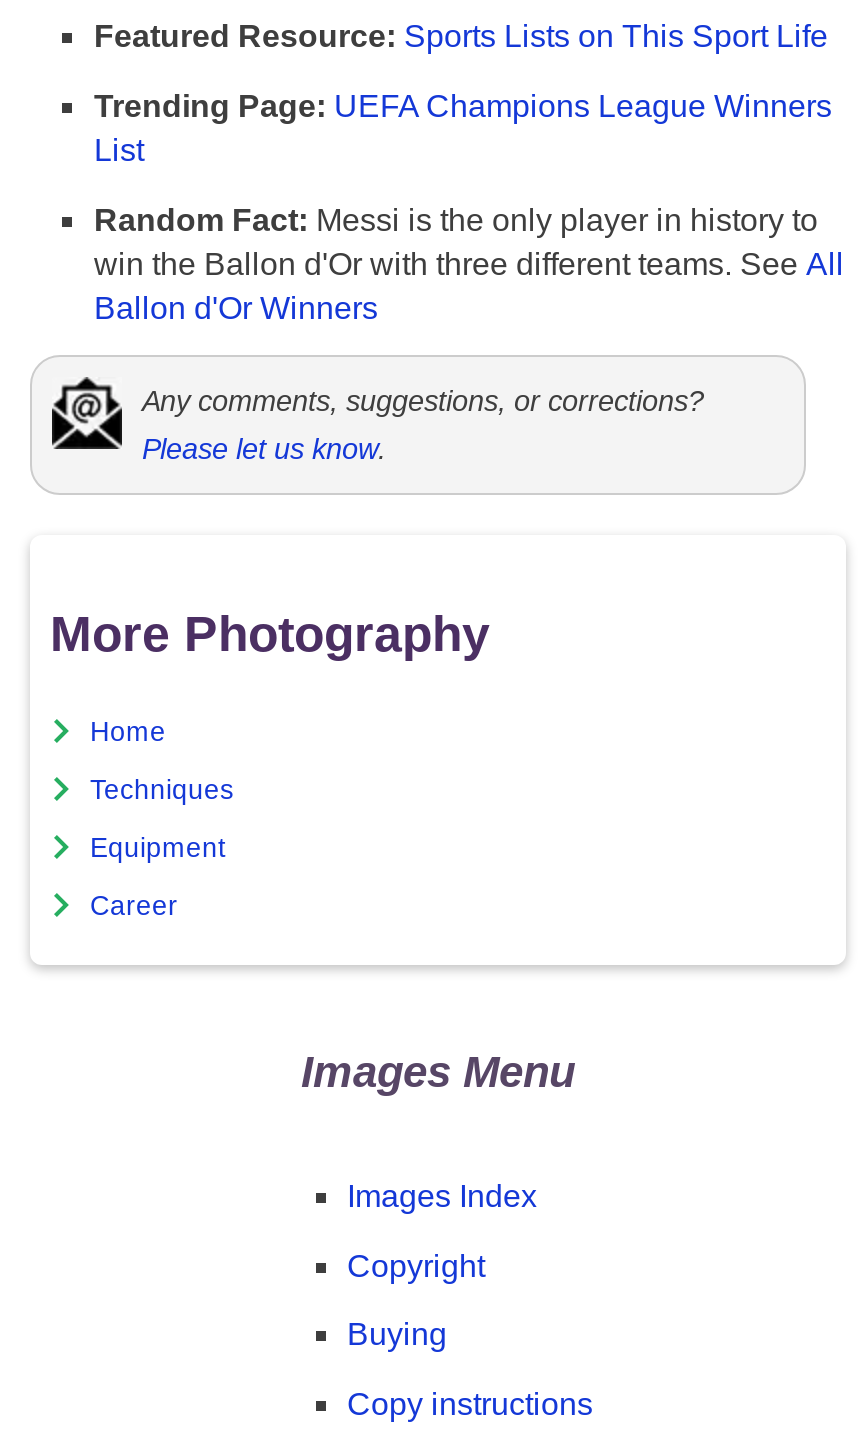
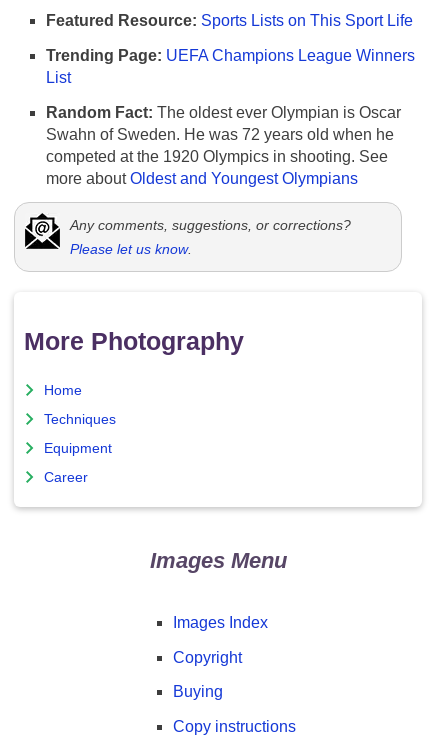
[94,202,844,324] Random Fact: Messi is the only player in history to | win the Ballon d'Or with three different teams. See All | Ballon d'Or Winners -> [46,104,401,187] Random Fact: The oldest ever Olympian is Oscar | Swahn of Sweden. He was 72 years old when he | competed at the 1920 Olympics in shooting. See | more about Oldest and Youngest Olympians

